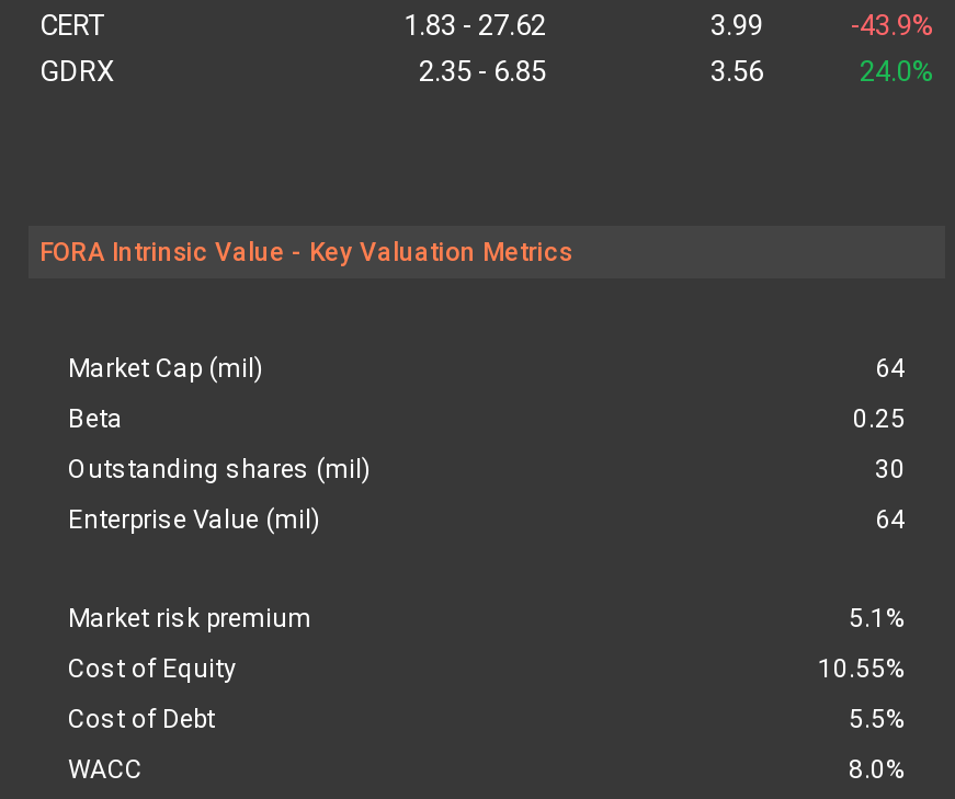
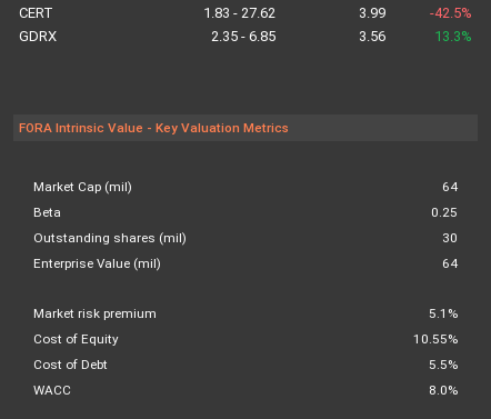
[851,10,934,43] -43.9% -> [430,5,472,22] -42.5%
[860,56,934,89] 24.0% -> [434,28,472,45] 13.3%

